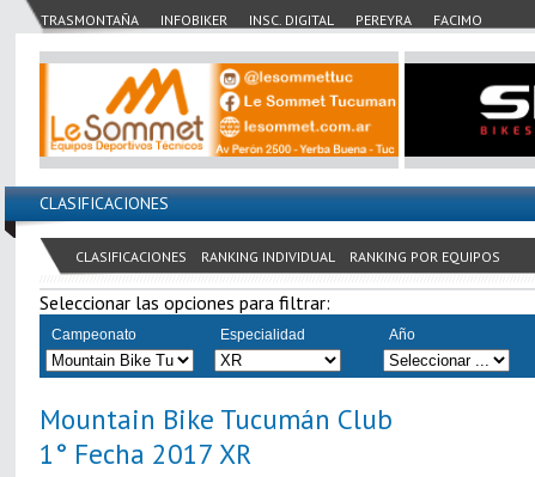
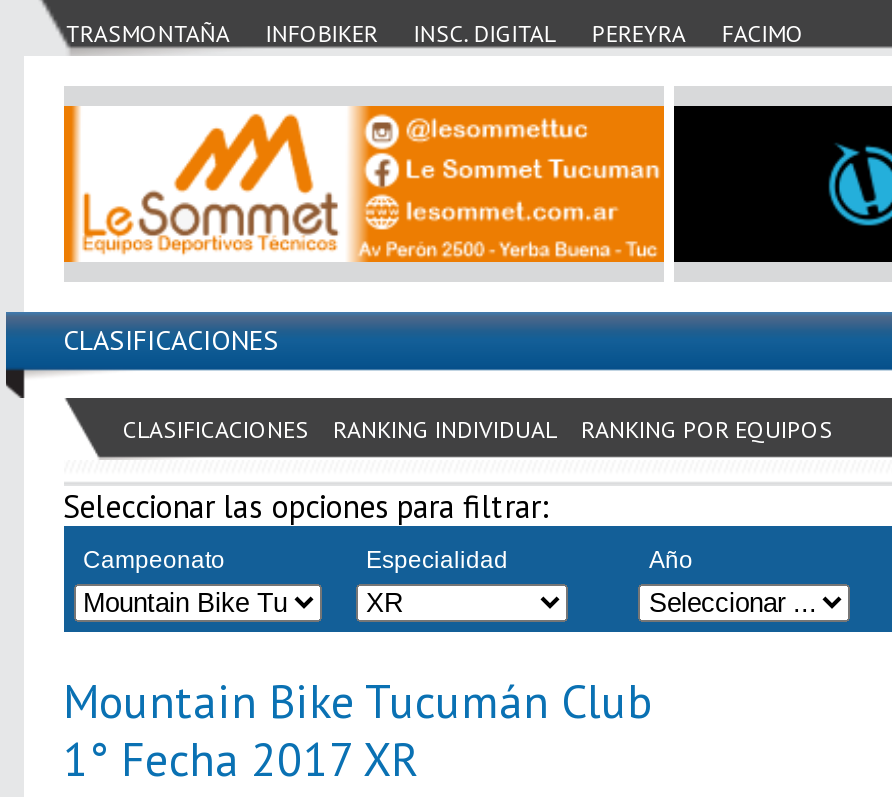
[479,84,531,136] [image] -> [800,142,886,228] [image]

